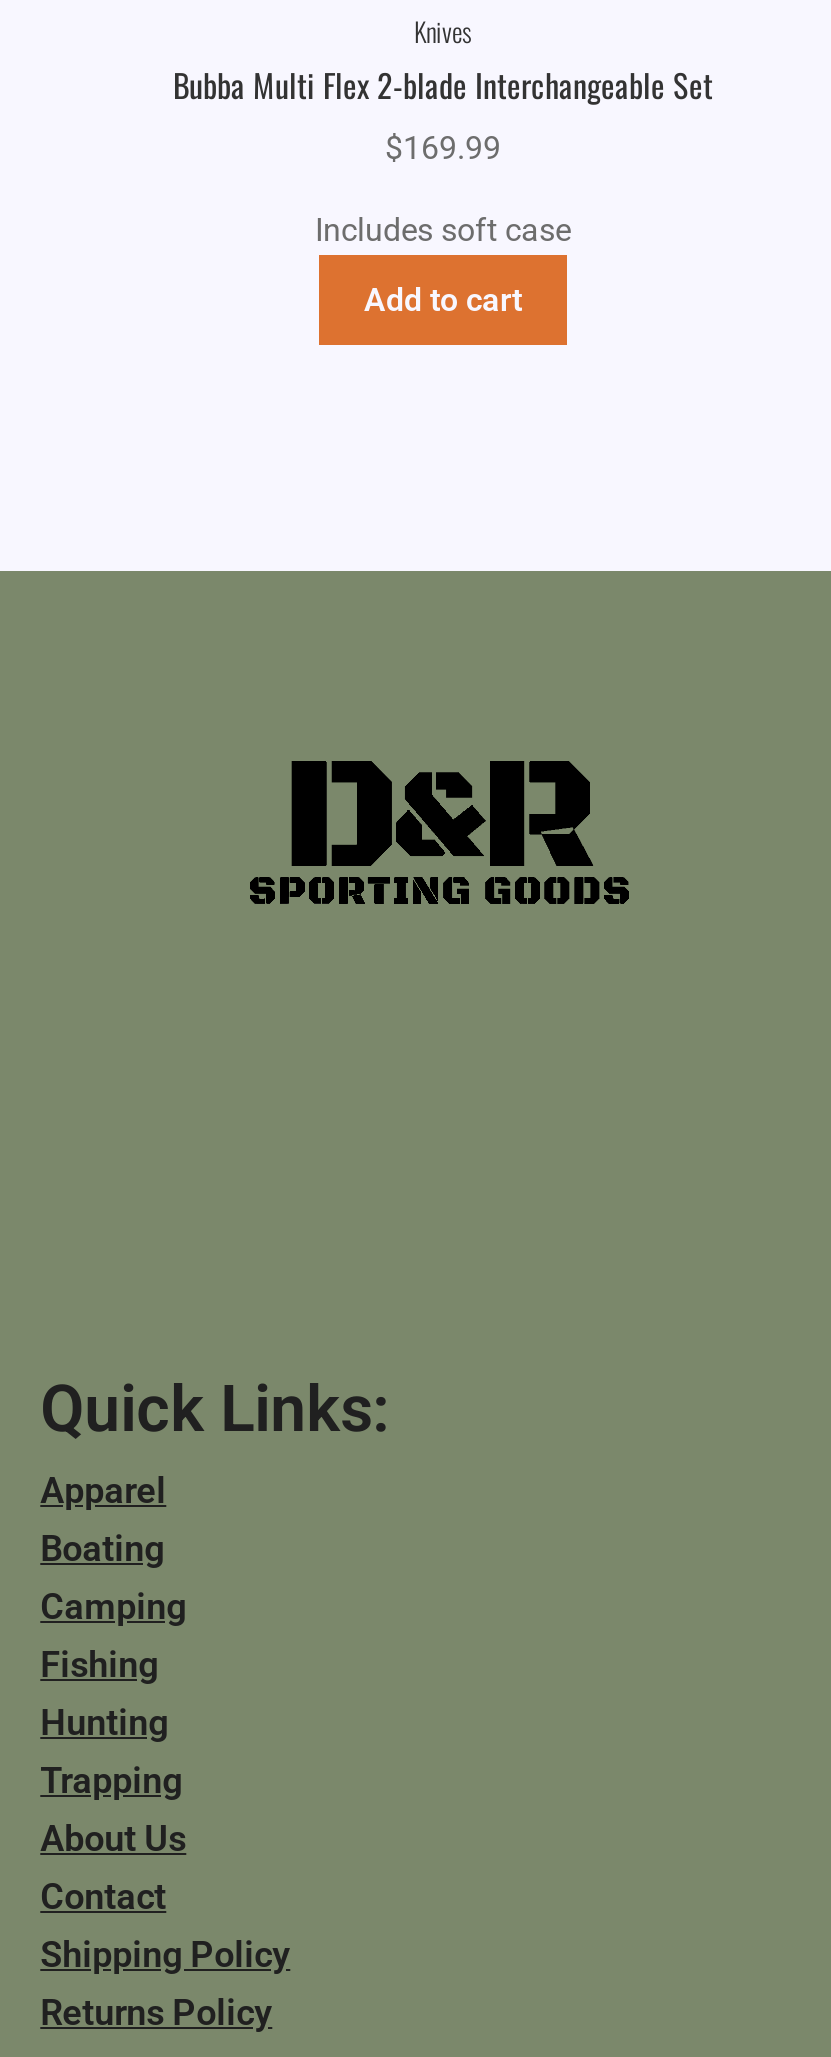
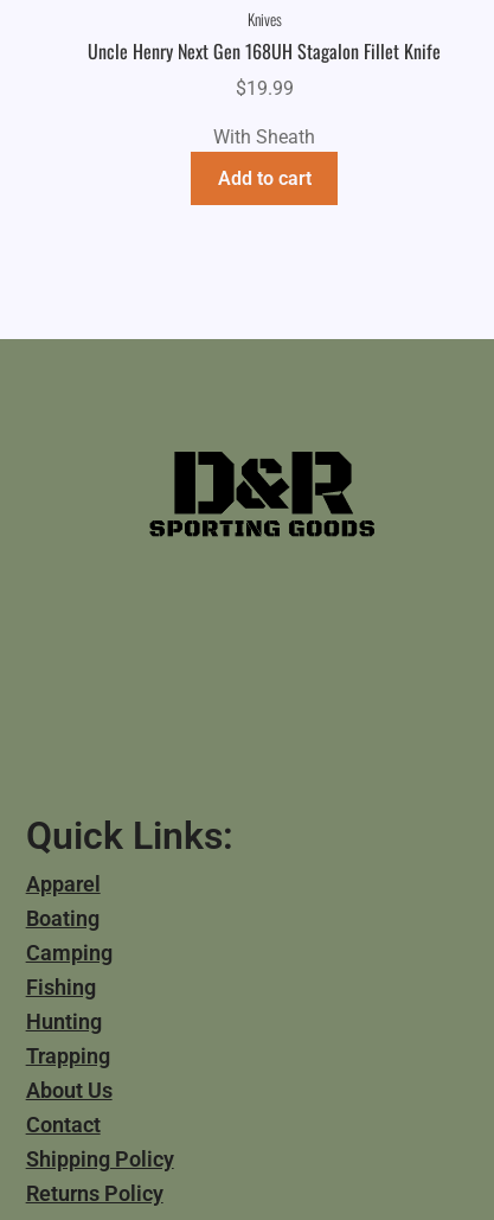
[173,62,713,167] Bubba Multi Flex 2-blade Interchangeable Set | $169.99 -> [88,37,441,100] Uncle Henry Next Gen 168UH Stagalon Fillet Knife | $19.99
[315,211,571,249] Includes soft case -> [213,126,315,148] With Sheath

